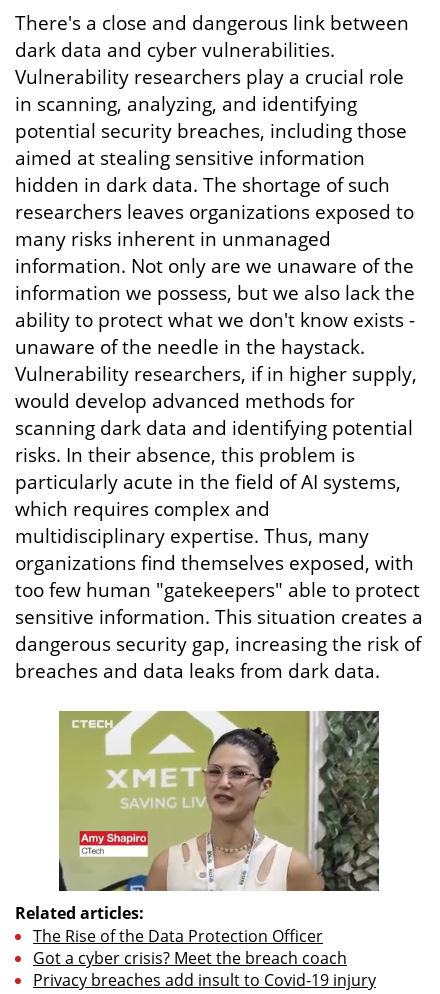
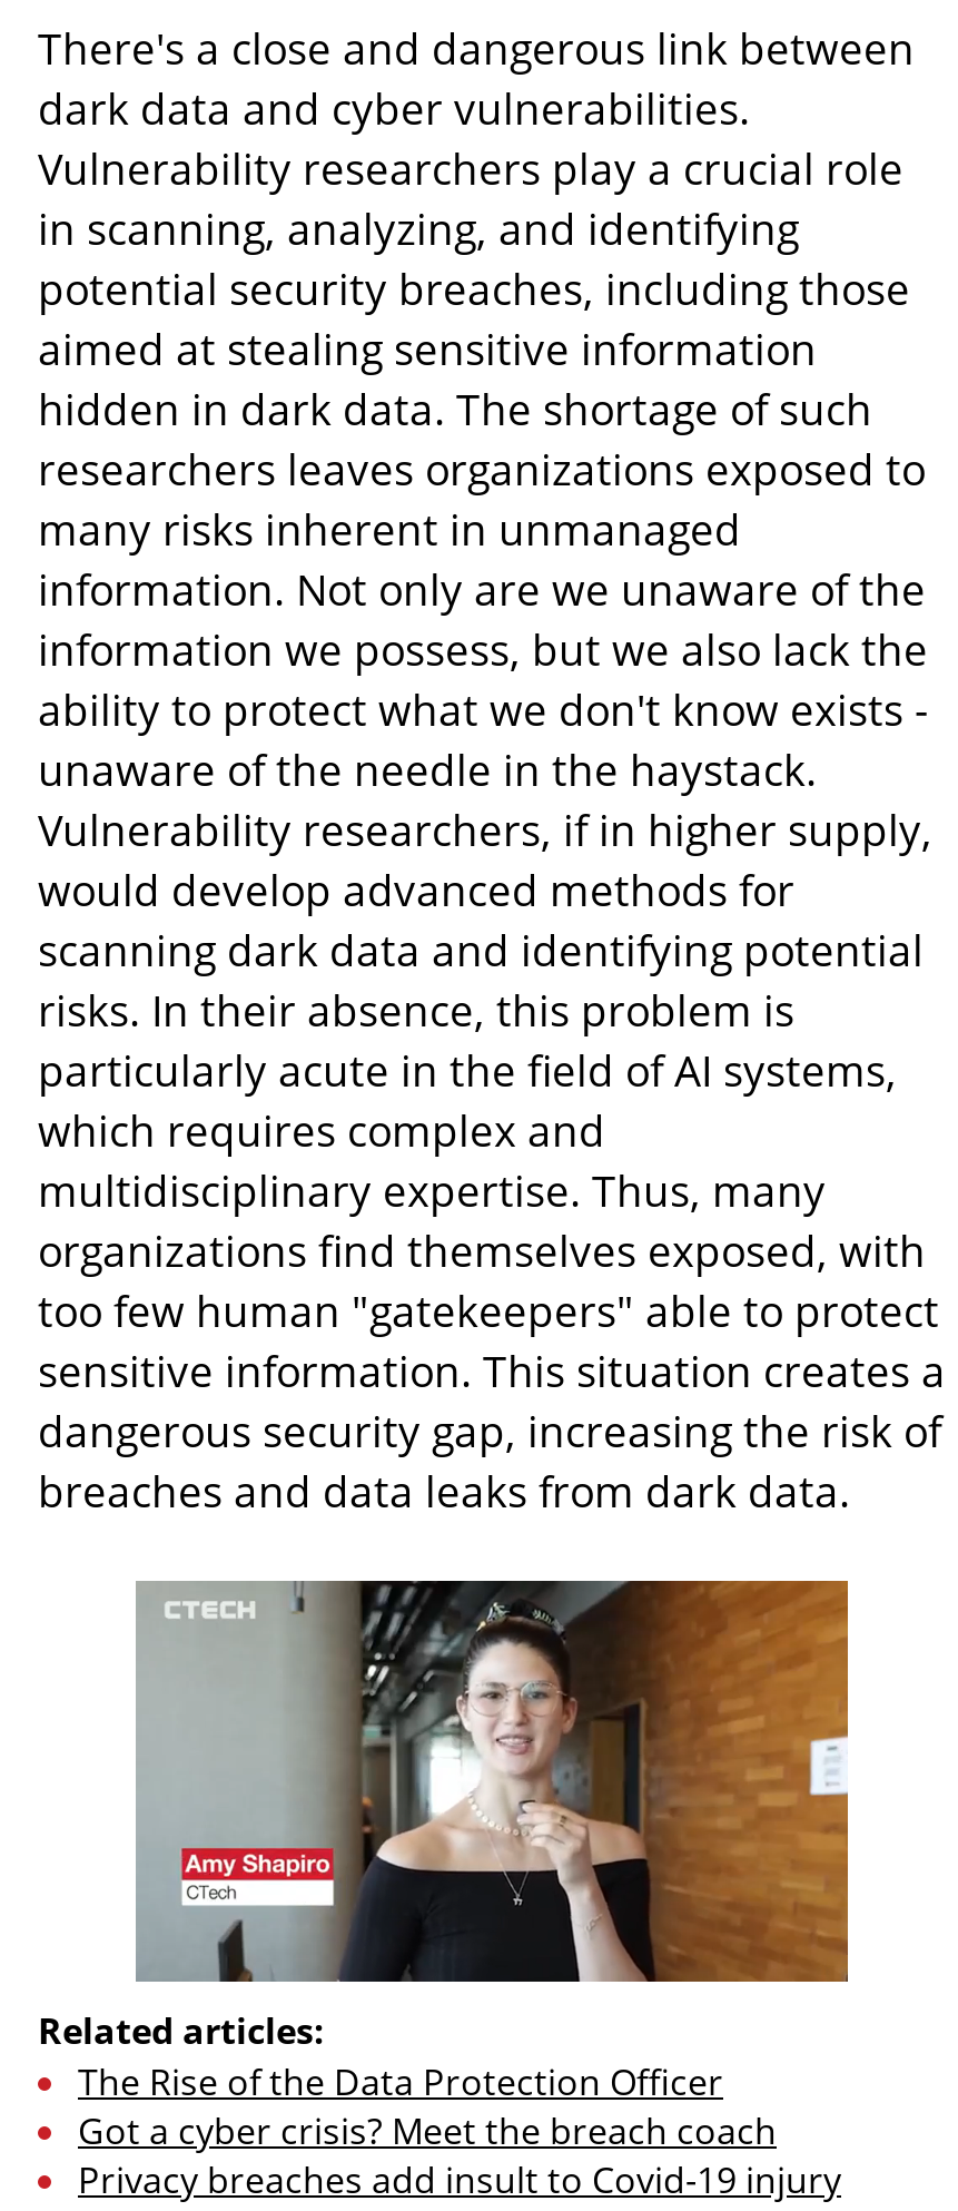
[58,710,380,892] [image] -> [136,1579,850,1984] [image]

